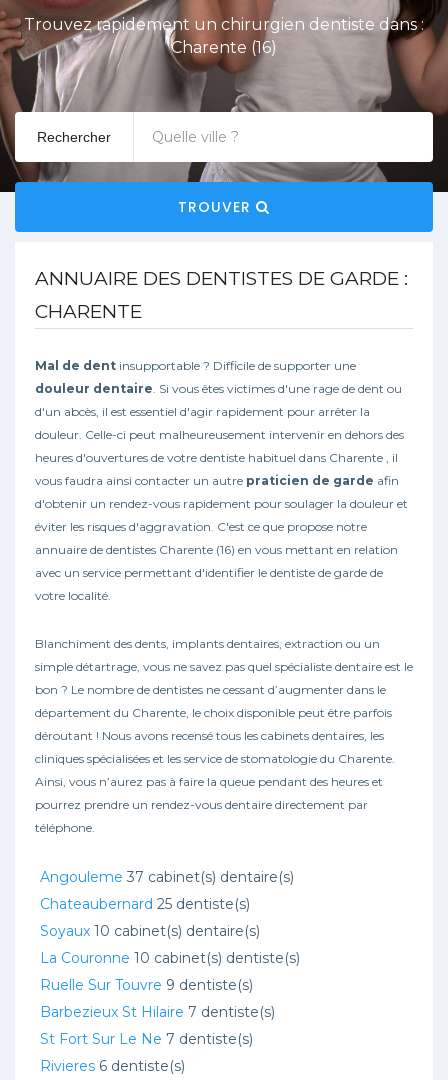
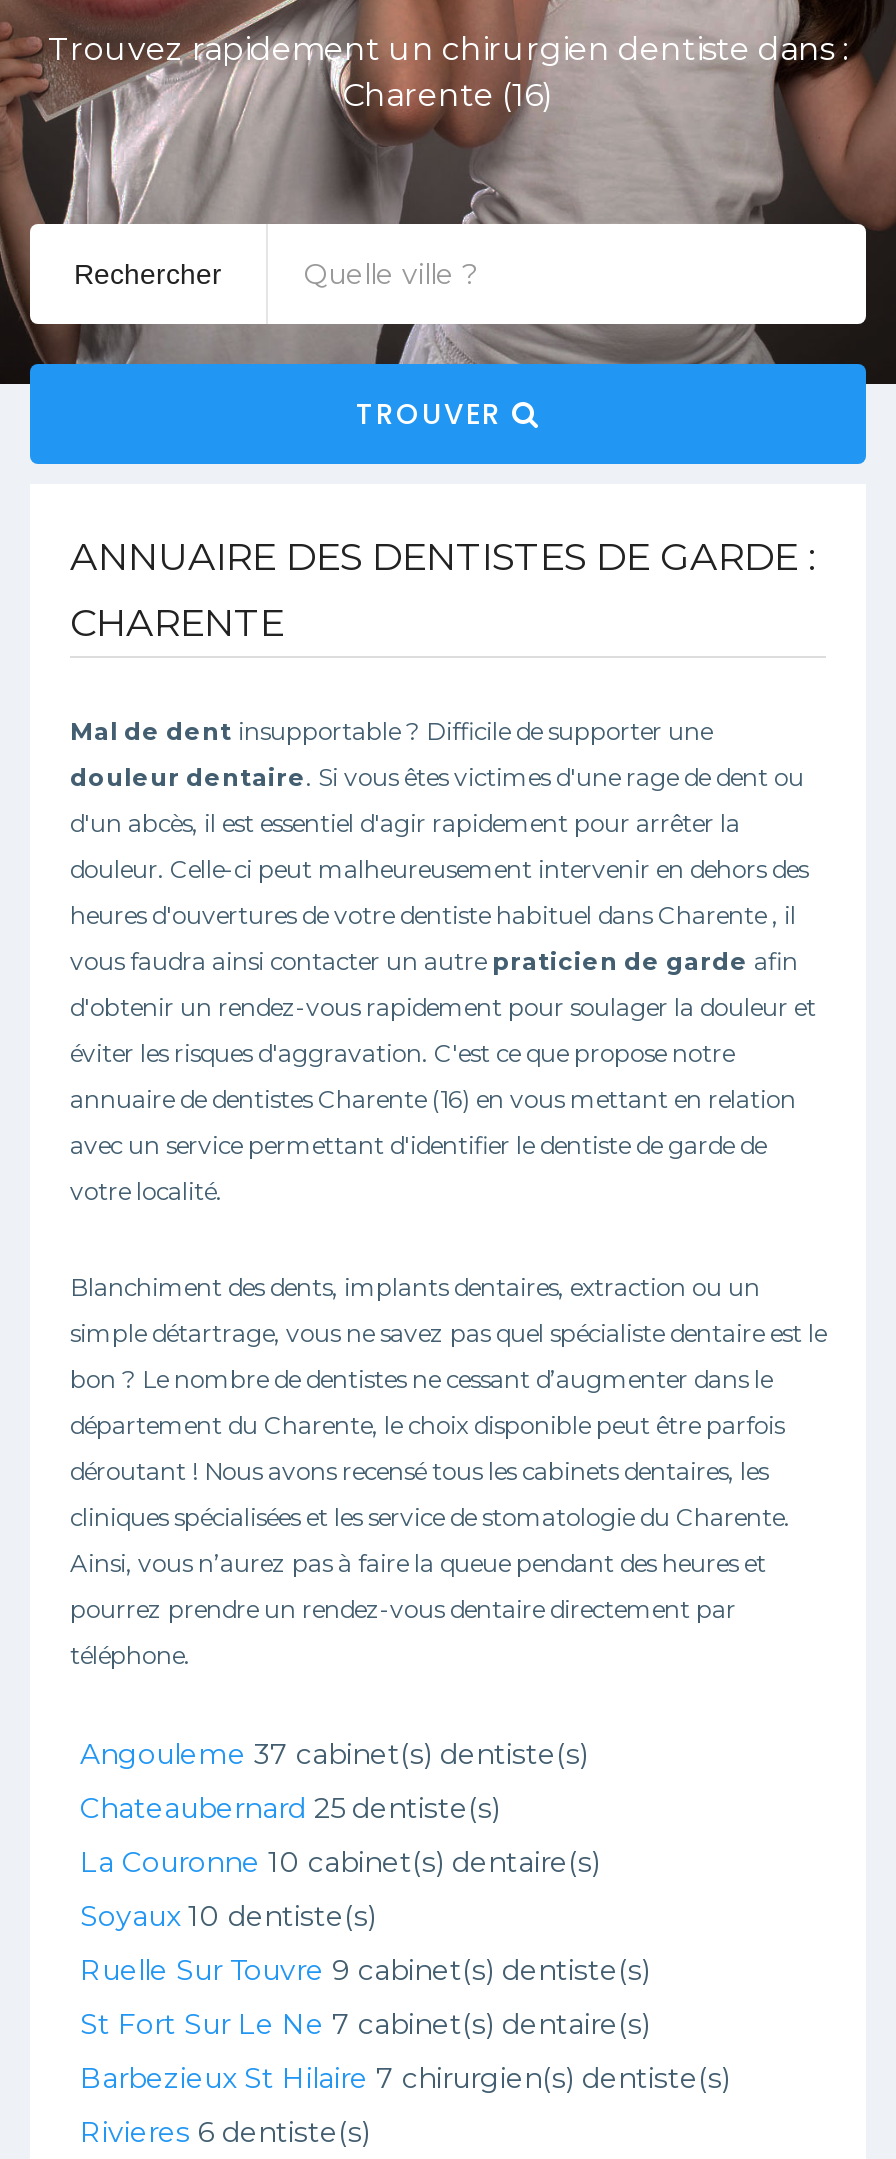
[40,868,294,886] Angouleme 37 cabinet(s) dentaire(s) -> [80,1736,588,1772] Angouleme 37 cabinet(s) dentiste(s)
[40,922,260,940] Soyaux 10 cabinet(s) dentaire(s) -> [80,1844,600,1880] La Couronne 10 cabinet(s) dentaire(s)
[40,949,300,967] La Couronne 10 cabinet(s) dentiste(s) -> [80,1898,376,1934] Soyaux 10 dentiste(s)
[40,976,253,994] Ruelle Sur Touvre 9 dentiste(s) -> [80,1952,650,1988] Ruelle Sur Touvre 9 cabinet(s) dentiste(s)
[40,1003,275,1021] Barbezieux St Hilaire 7 dentiste(s) -> [80,2006,650,2042] St Fort Sur Le Ne 7 cabinet(s) dentaire(s)
[40,1030,253,1048] St Fort Sur Le Ne 7 dentiste(s) -> [80,2060,730,2096] Barbezieux St Hilaire 7 chirurgien(s) dentiste(s)

